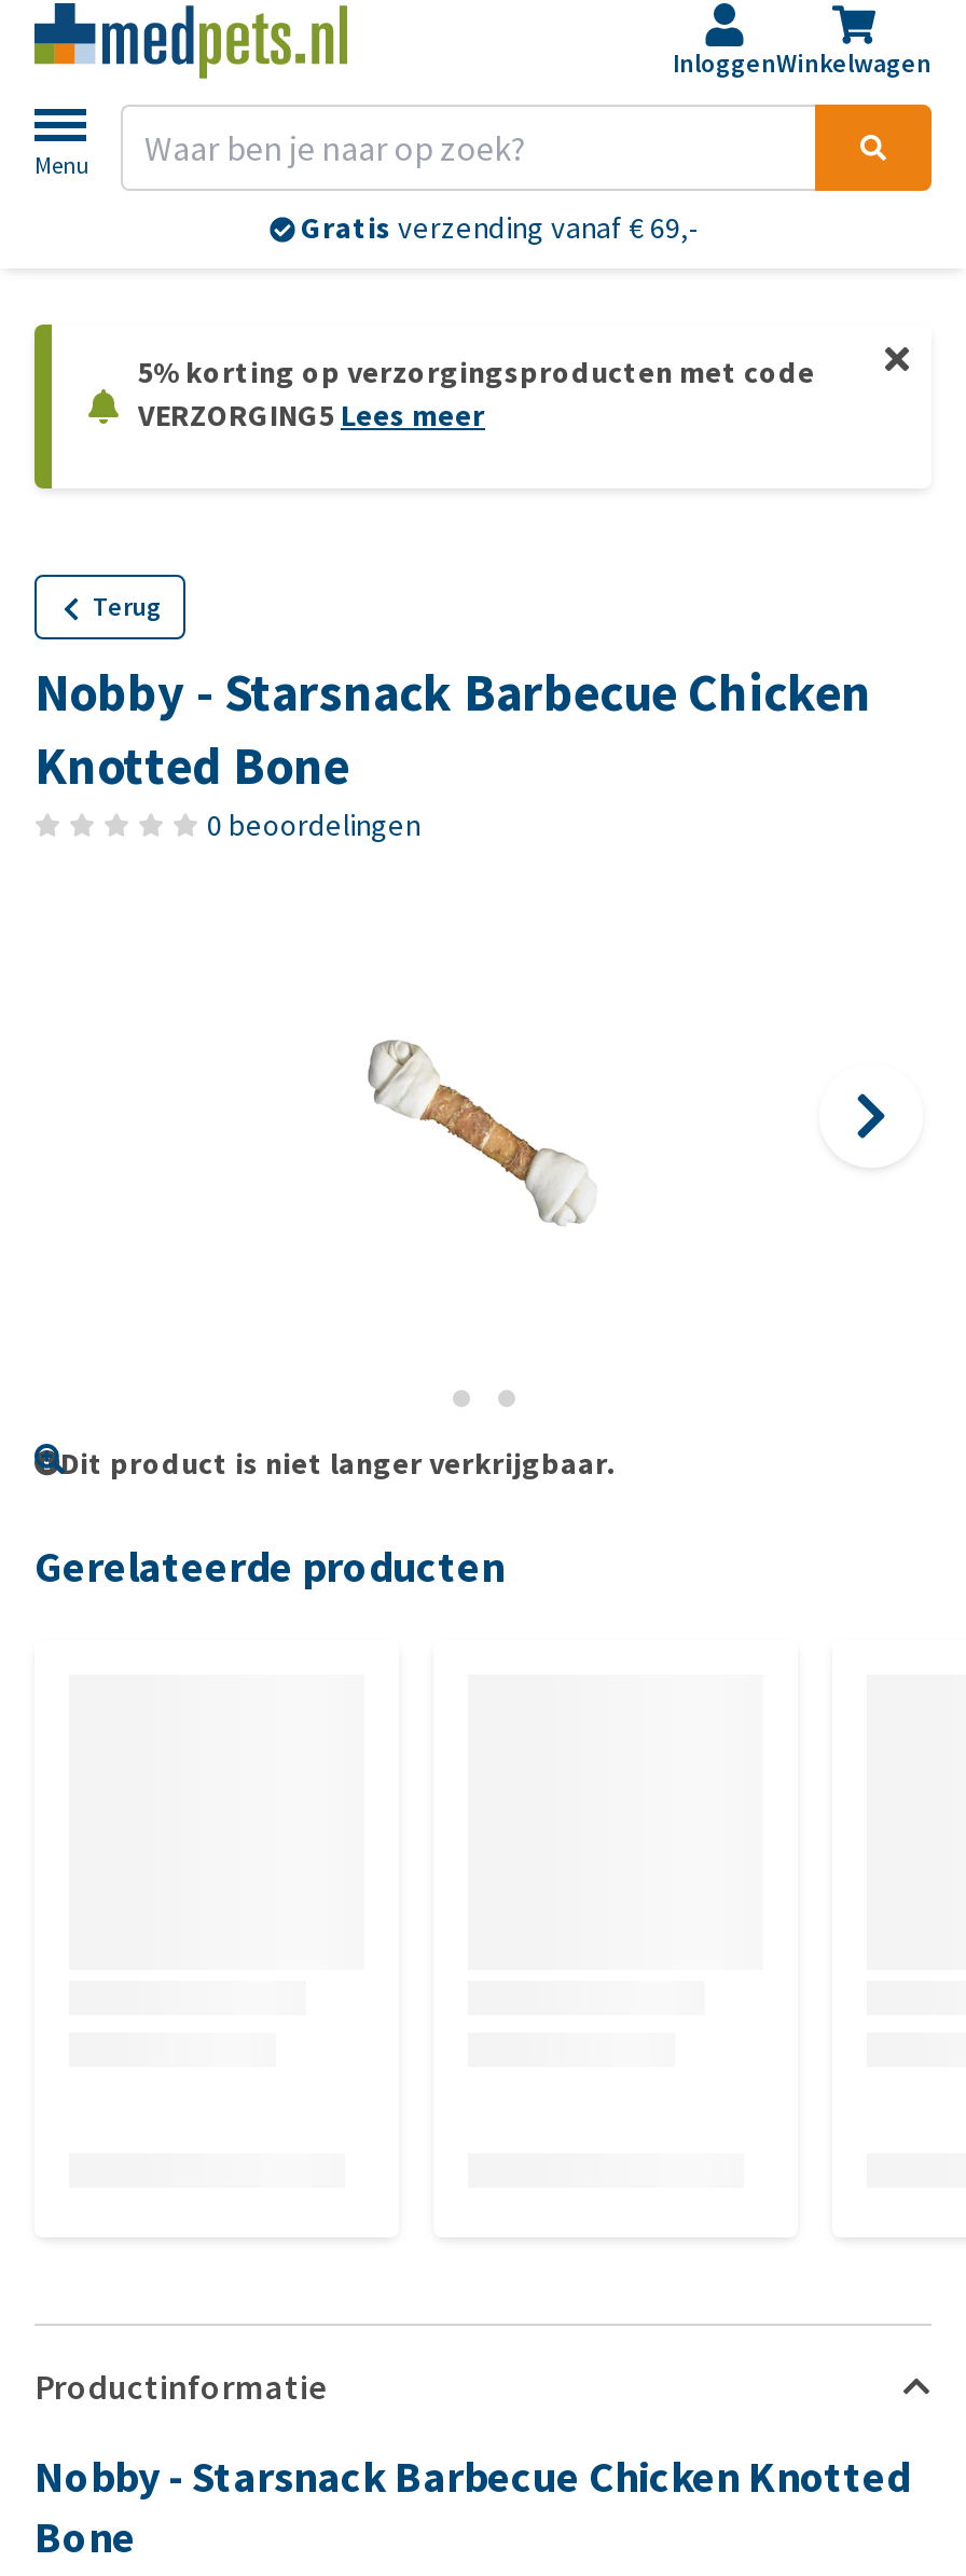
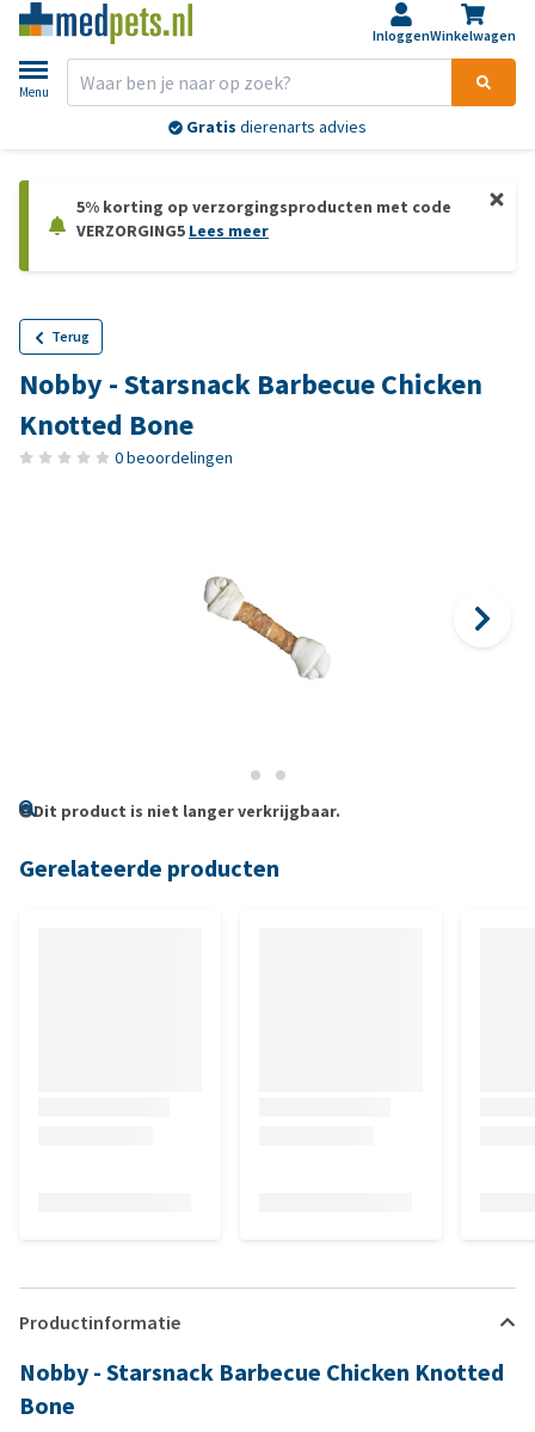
[301,209,698,248] Gratis verzending vanaf € 69,- -> [186,116,367,138] Gratis dierenarts advies

